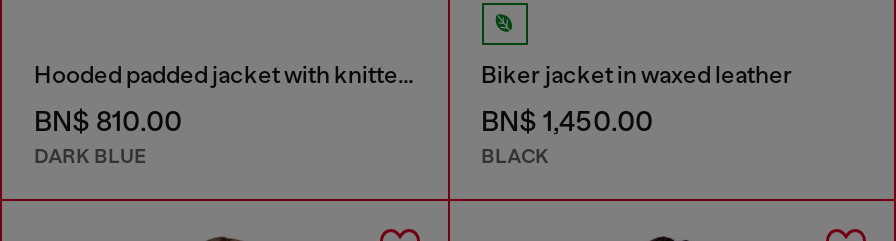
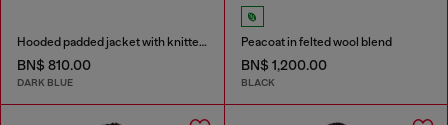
[481,61,793,89] Biker jacket in waxed leather -> [240,35,391,49] Peacoat in felted wool blend
[481,105,653,137] BN$ 1,450.00 -> [240,57,326,73] BN$ 1,200.00

